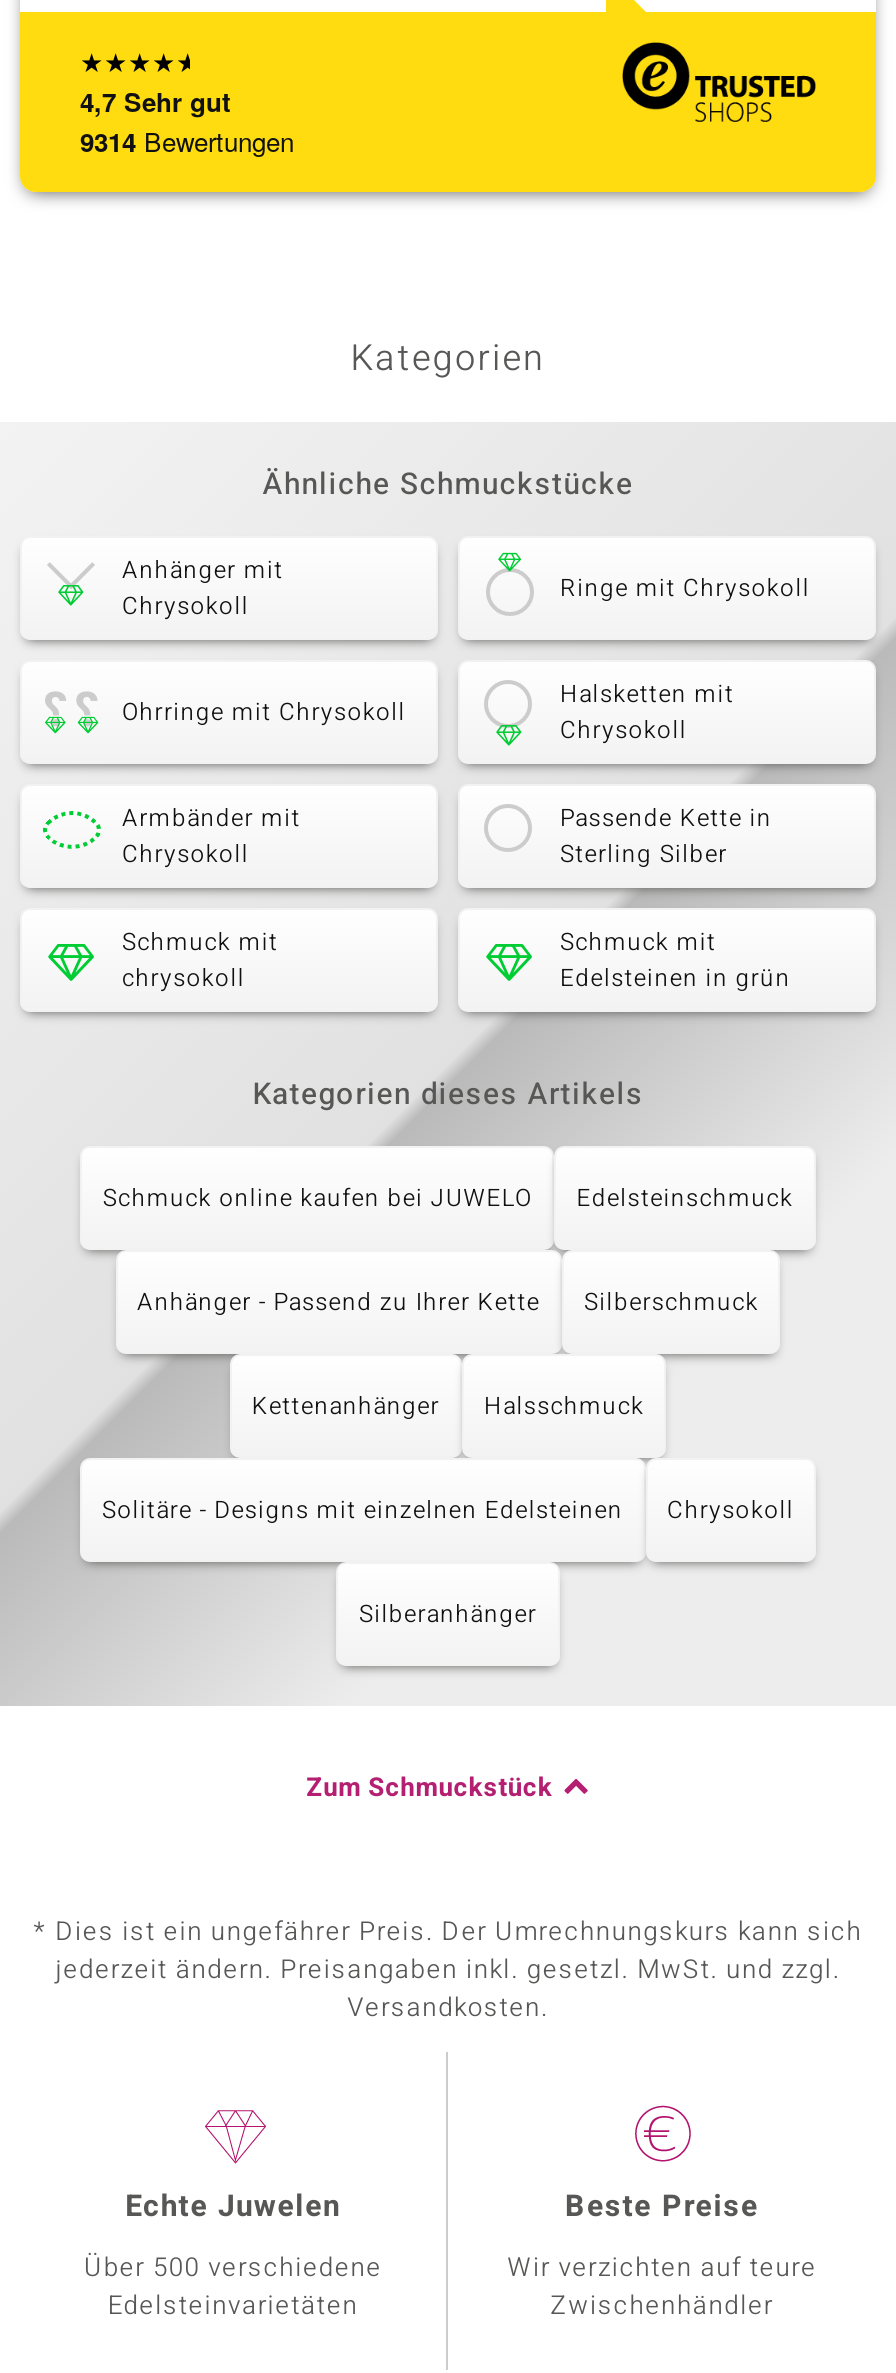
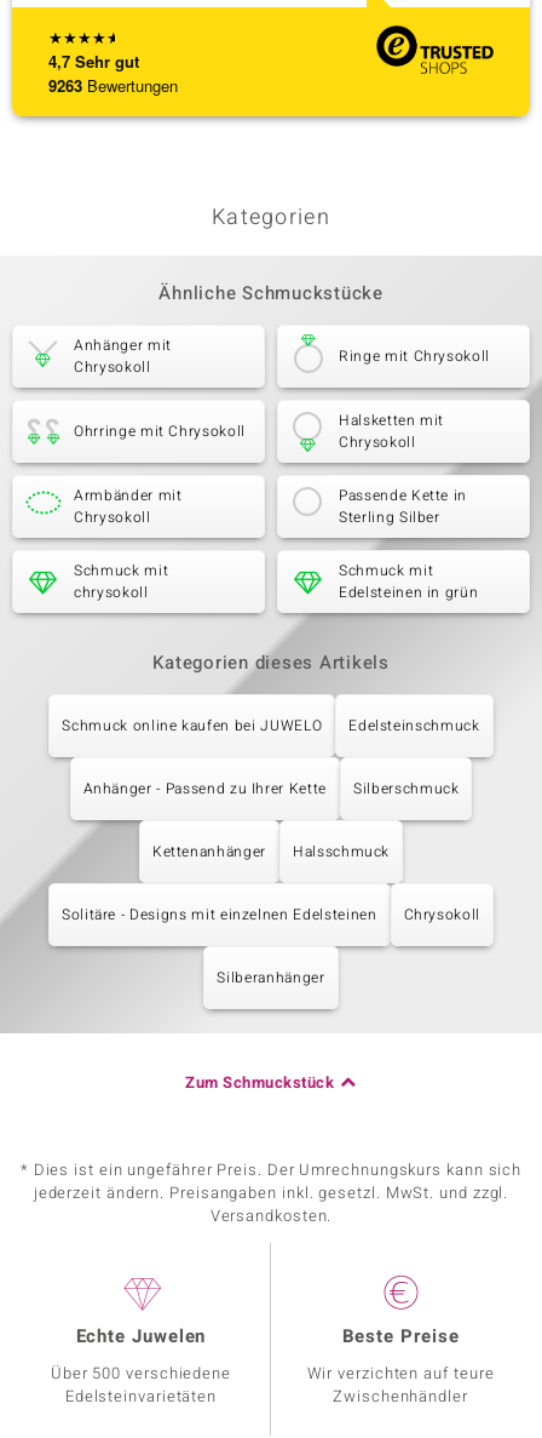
[80,122,294,160] 9314 Bewertungen -> [48,74,178,97] 9263 Bewertungen

